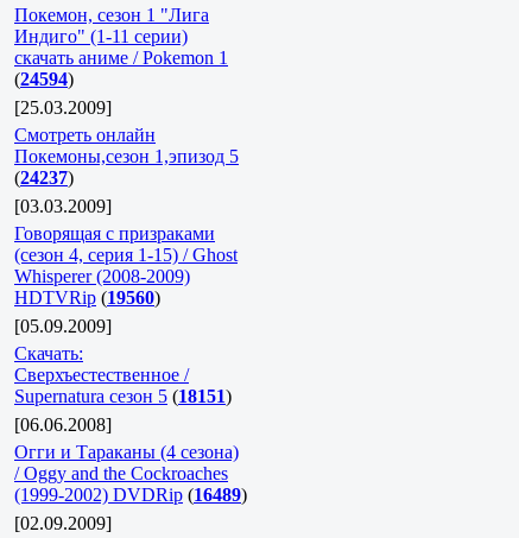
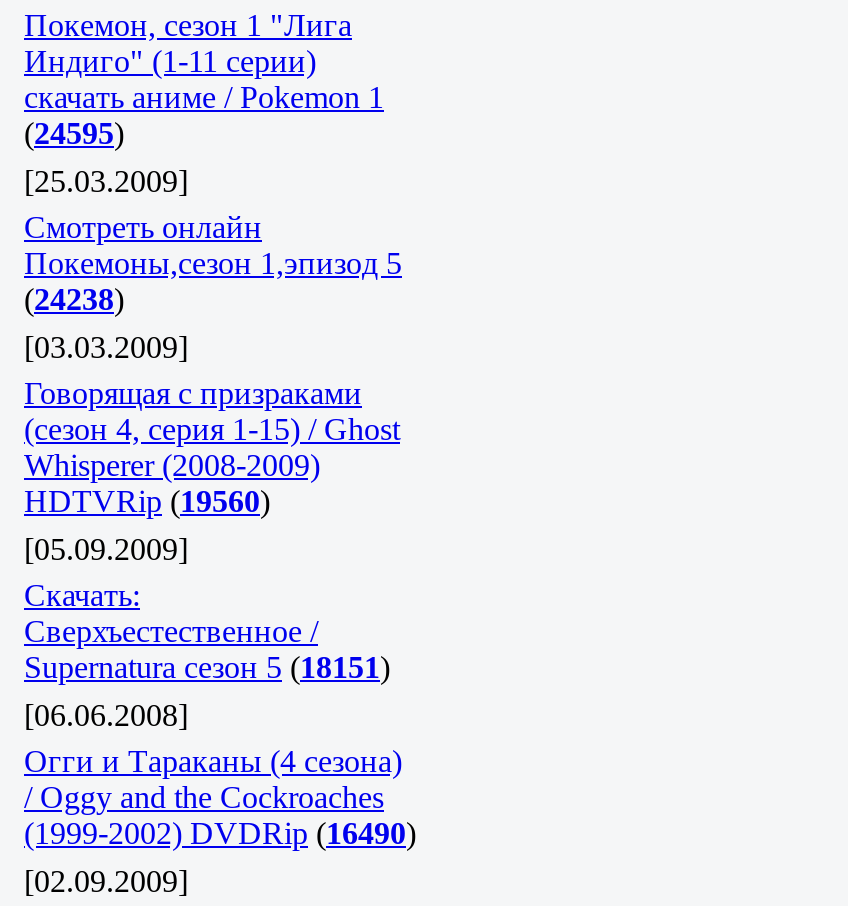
[14,69,74,89] (24594) -> [24,116,124,150] (24595)
[14,167,74,188] (24237) -> [24,282,124,316] (24238)
[14,485,247,505] (1999-2002) DVDRip (16489) -> [24,816,416,850] (1999-2002) DVDRip (16490)

